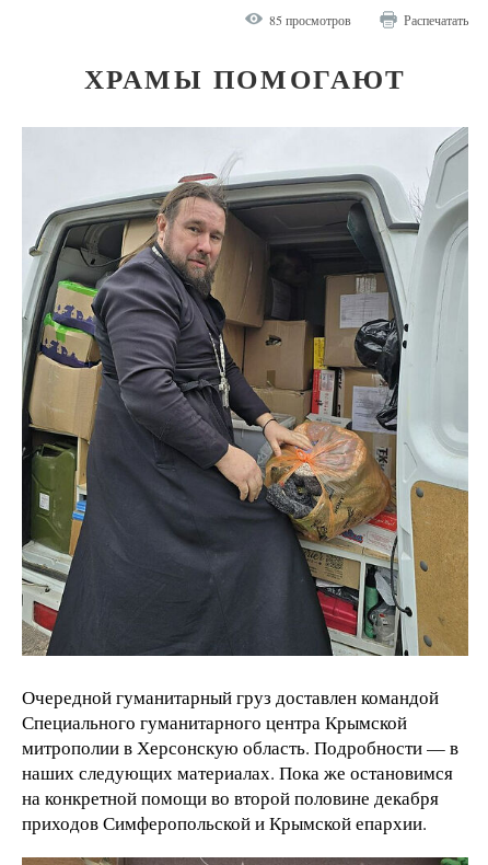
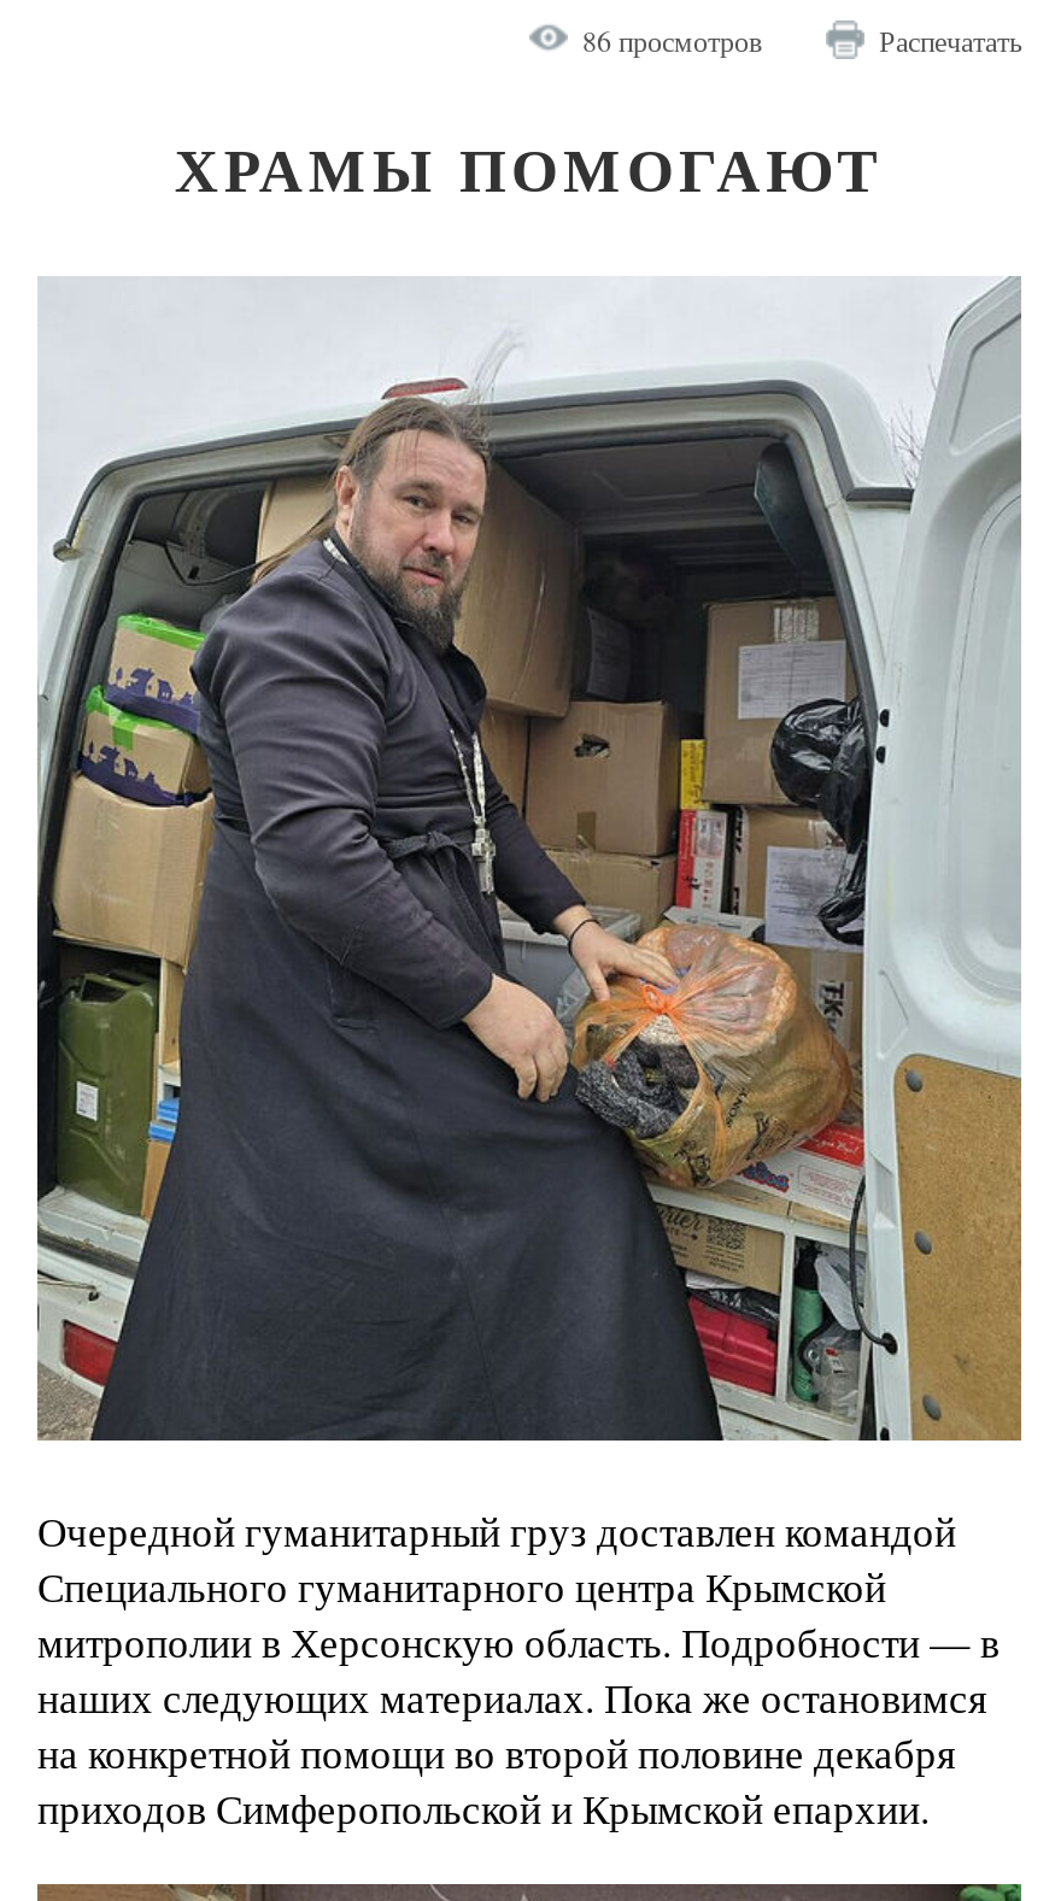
[269,11,351,28] 85 просмотров -> [582,20,763,59] 86 просмотров

